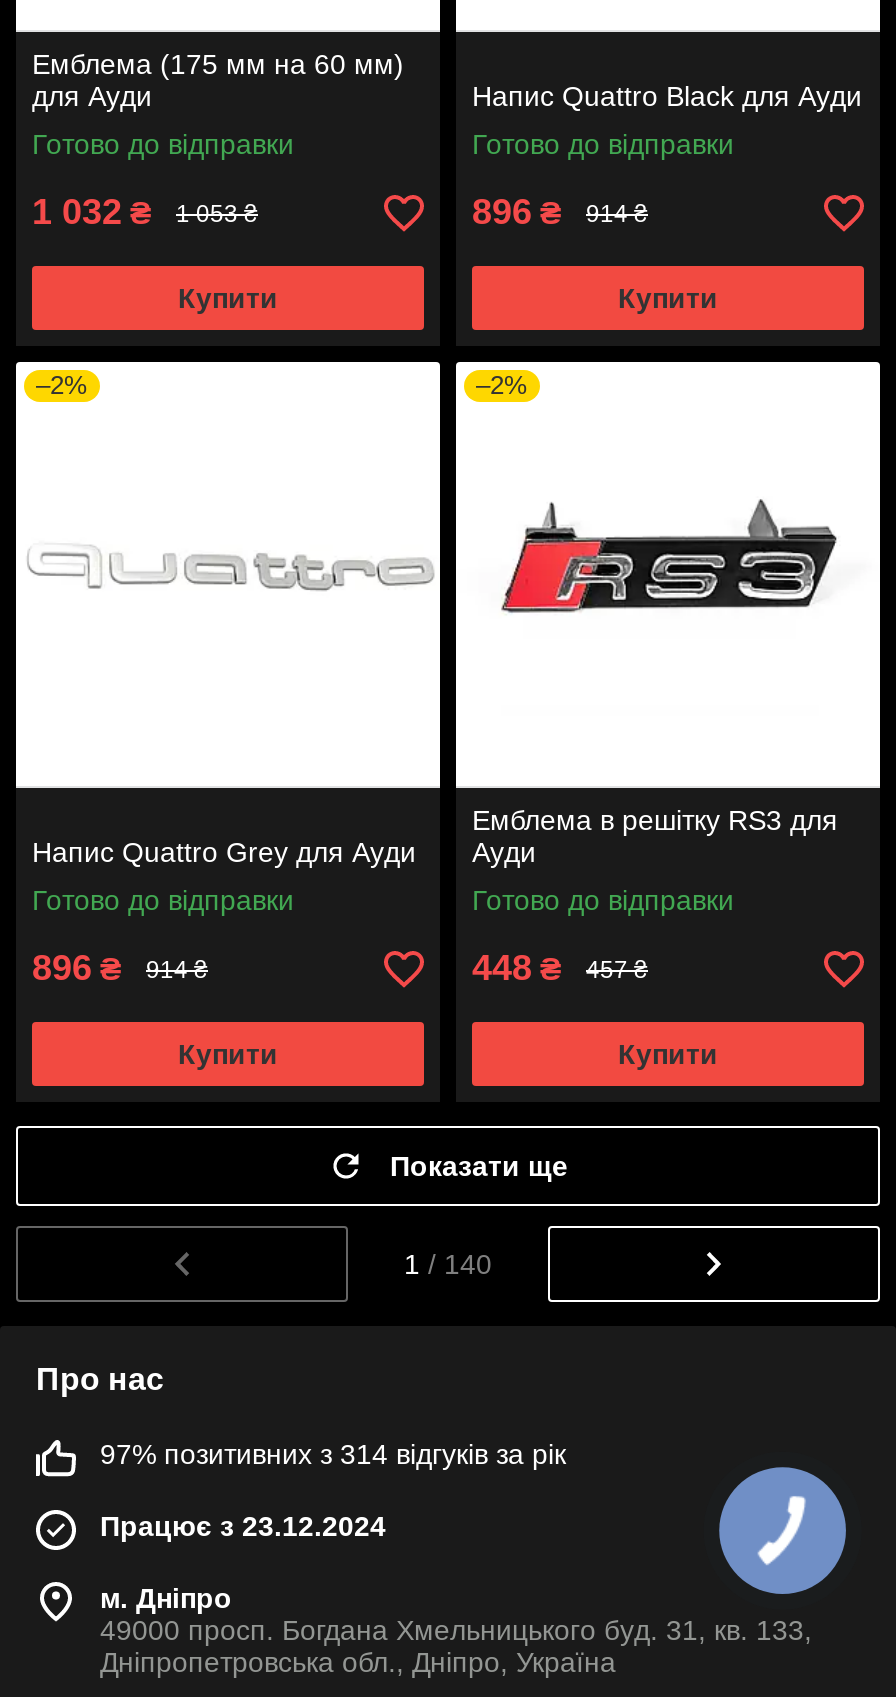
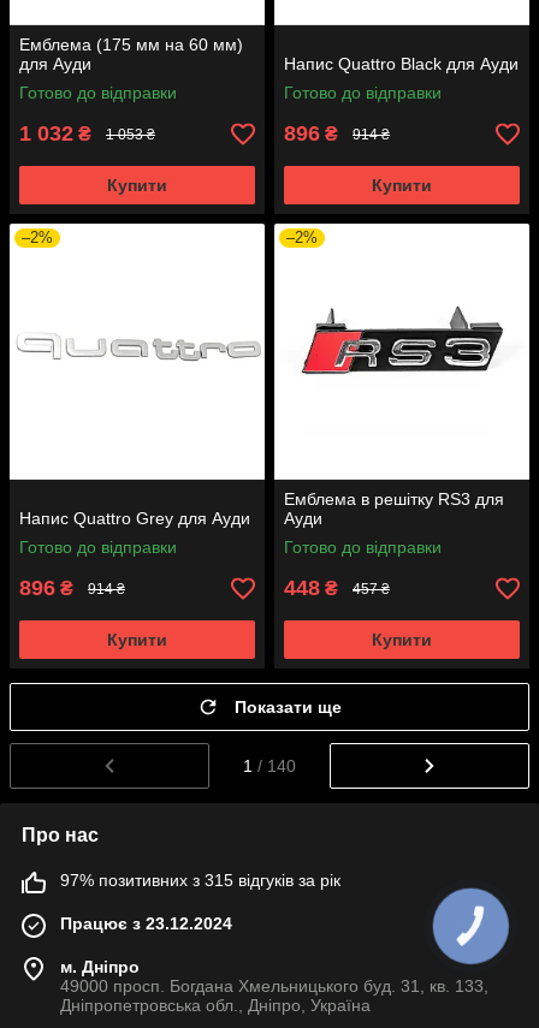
[100,1438,566,1470] 97% позитивних з 314 відгуків за рік -> [60,871,340,890] 97% позитивних з 315 відгуків за рік

